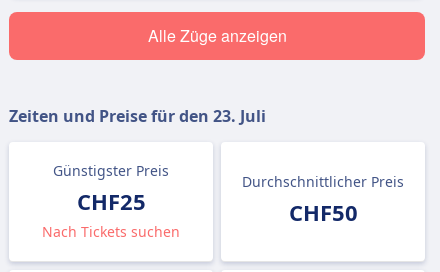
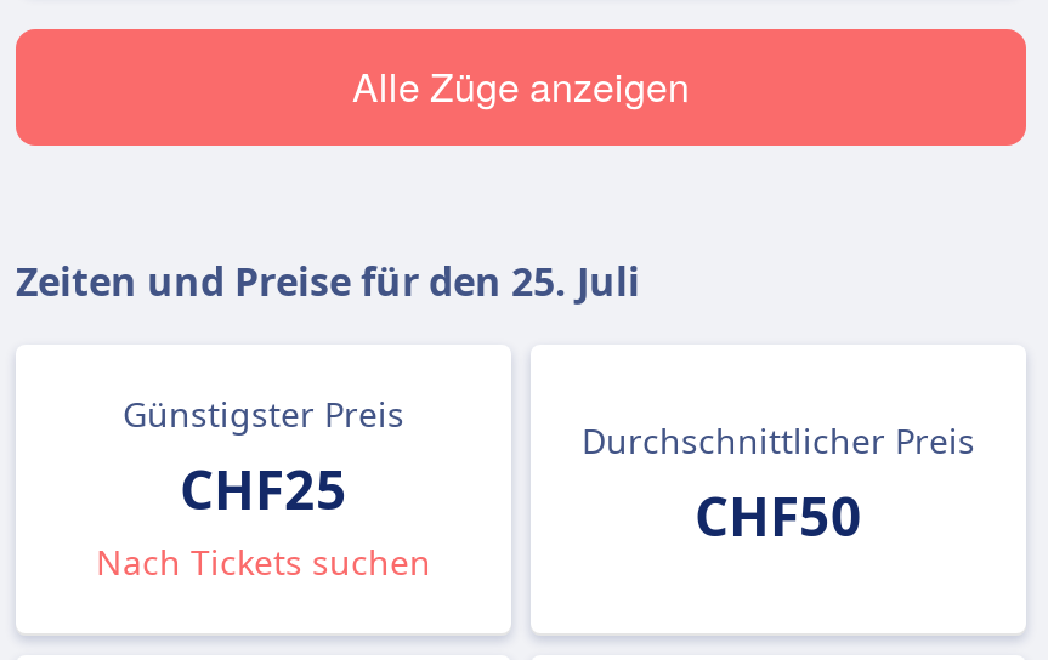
[9,105,266,127] Zeiten und Preise für den 23. Juli -> [16,255,640,308] Zeiten und Preise für den 25. Juli

